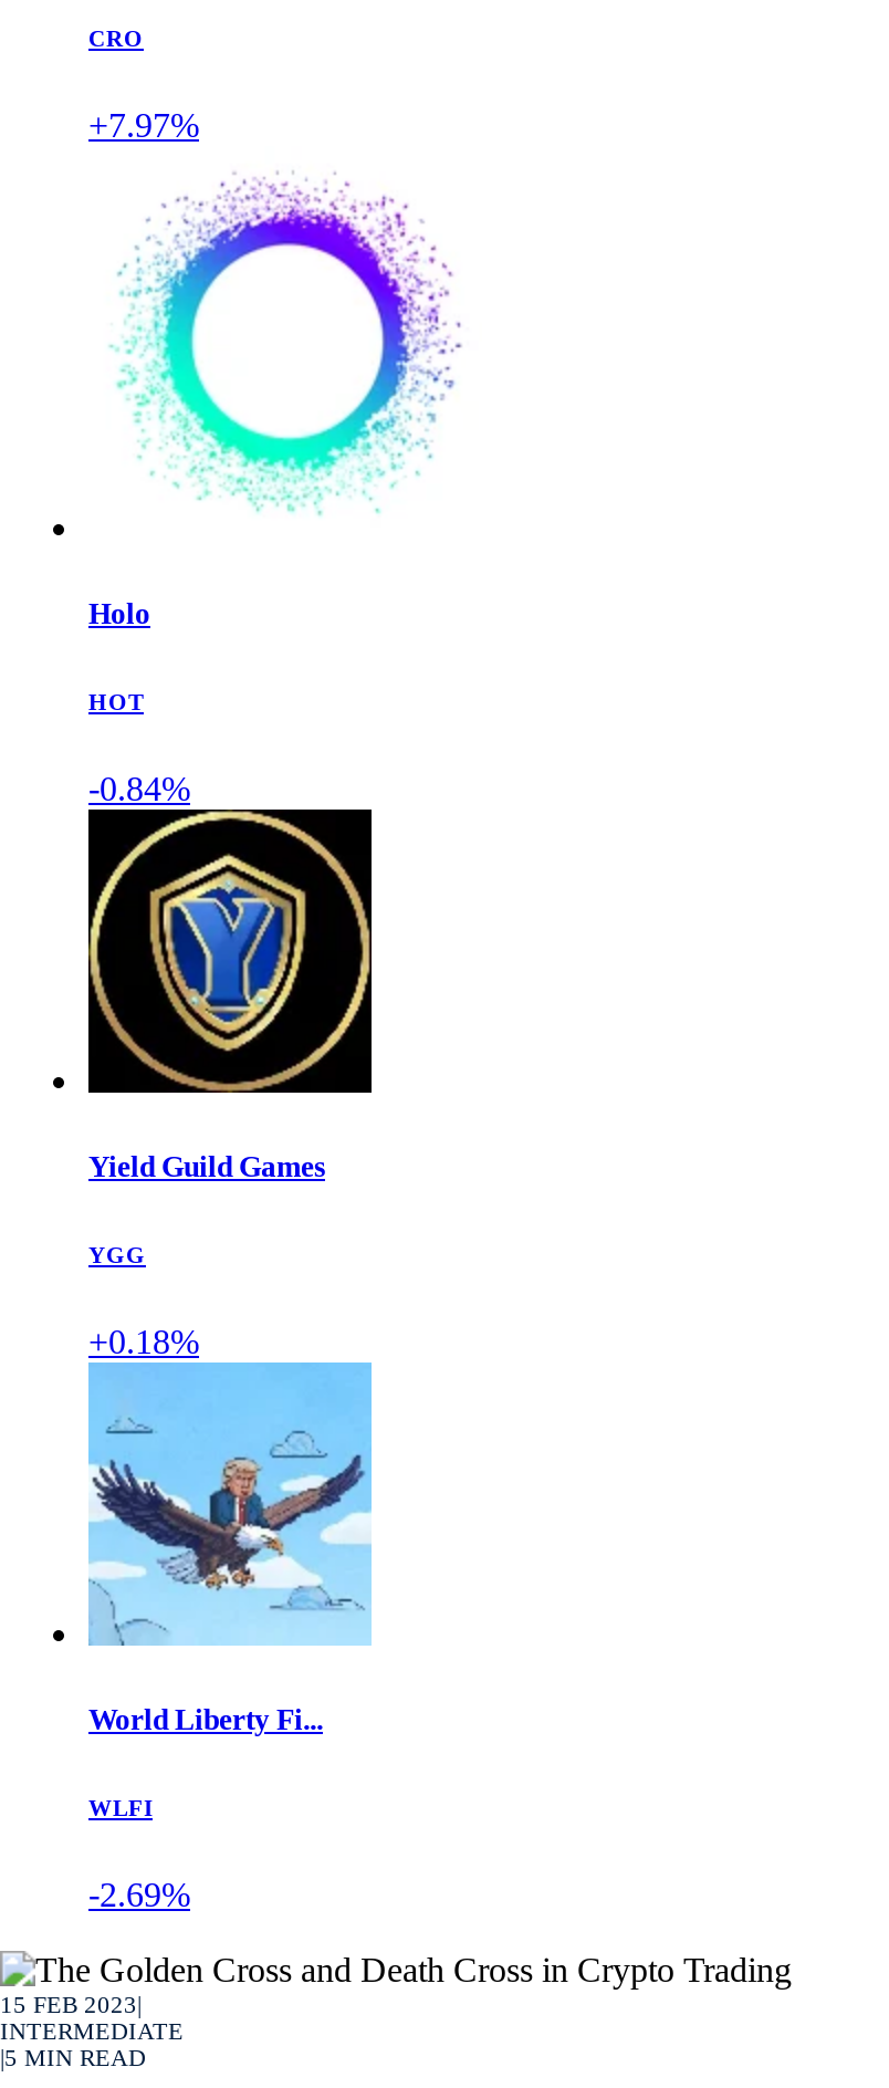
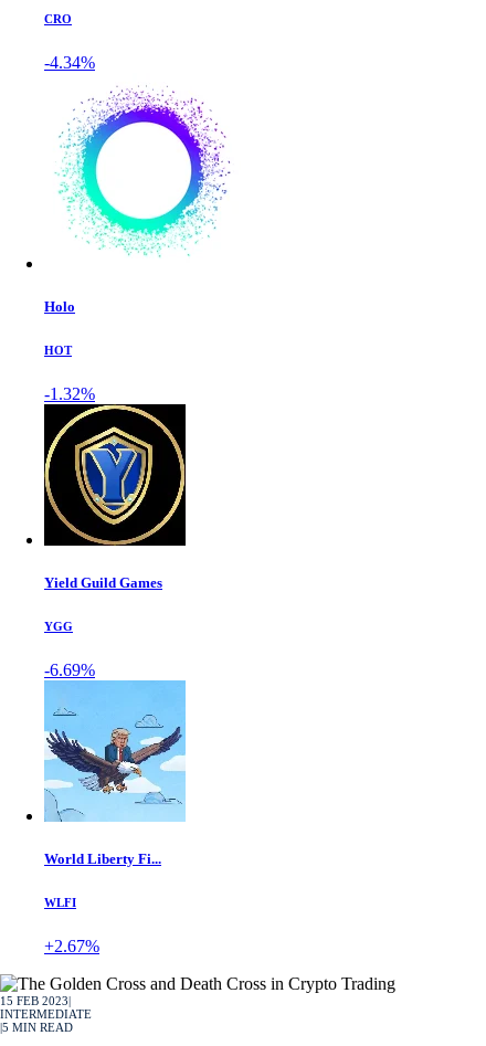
[88,106,199,144] +7.97% -> [44,53,95,72] -4.34%
[88,770,190,808] -0.84% -> [44,384,95,403] -1.32%
[88,1323,199,1361] +0.18% -> [44,661,95,680] -6.69%
[88,1876,190,1914] -2.69% -> [44,937,99,956] +2.67%

